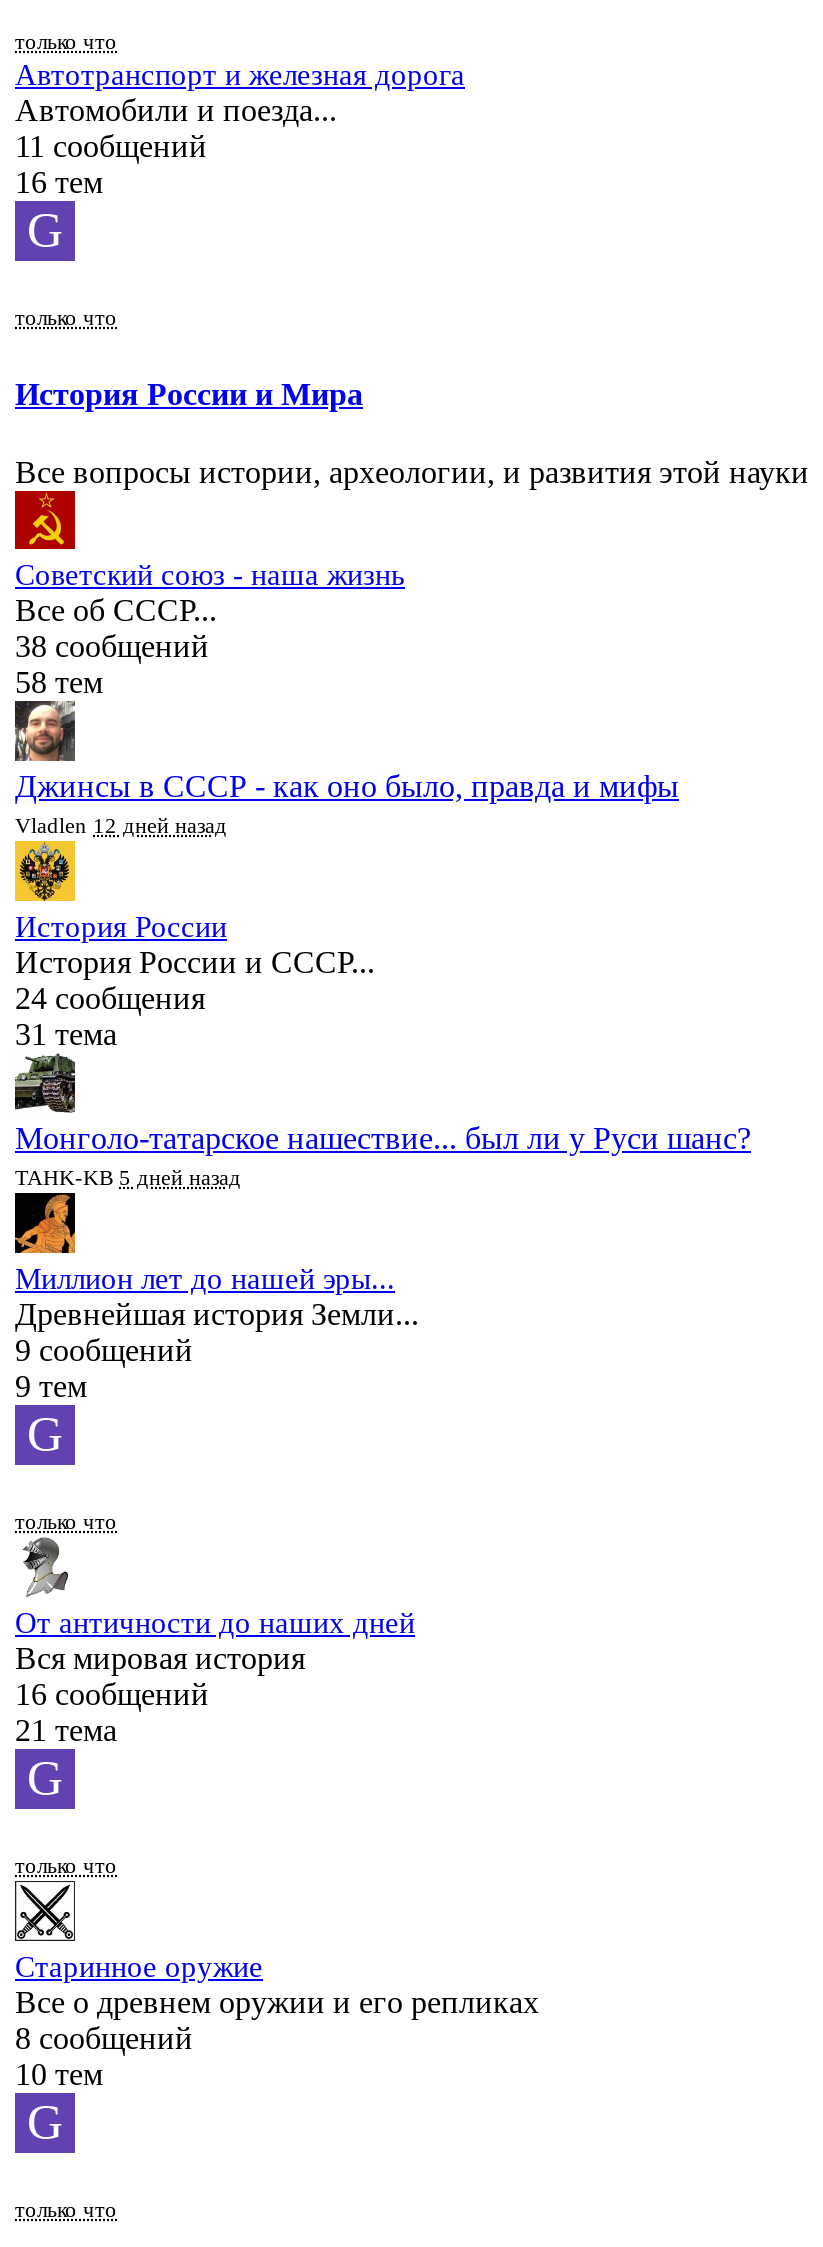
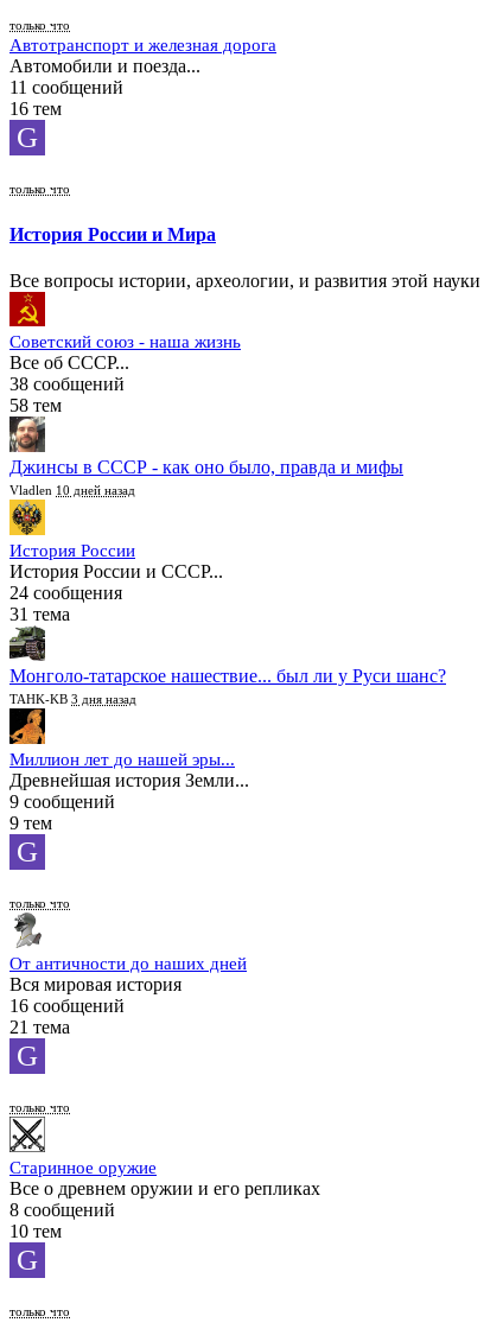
[15,813,227,837] Vladlen 12 дней назад -> [9,483,135,497] Vladlen 10 дней назад
[15,1165,241,1189] TAHK-KB 5 дней назад -> [9,692,136,706] TAHK-KB 3 дня назад

